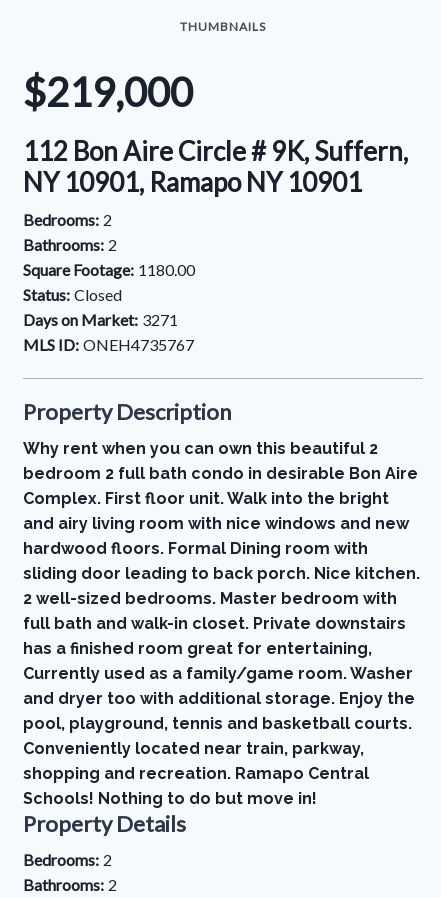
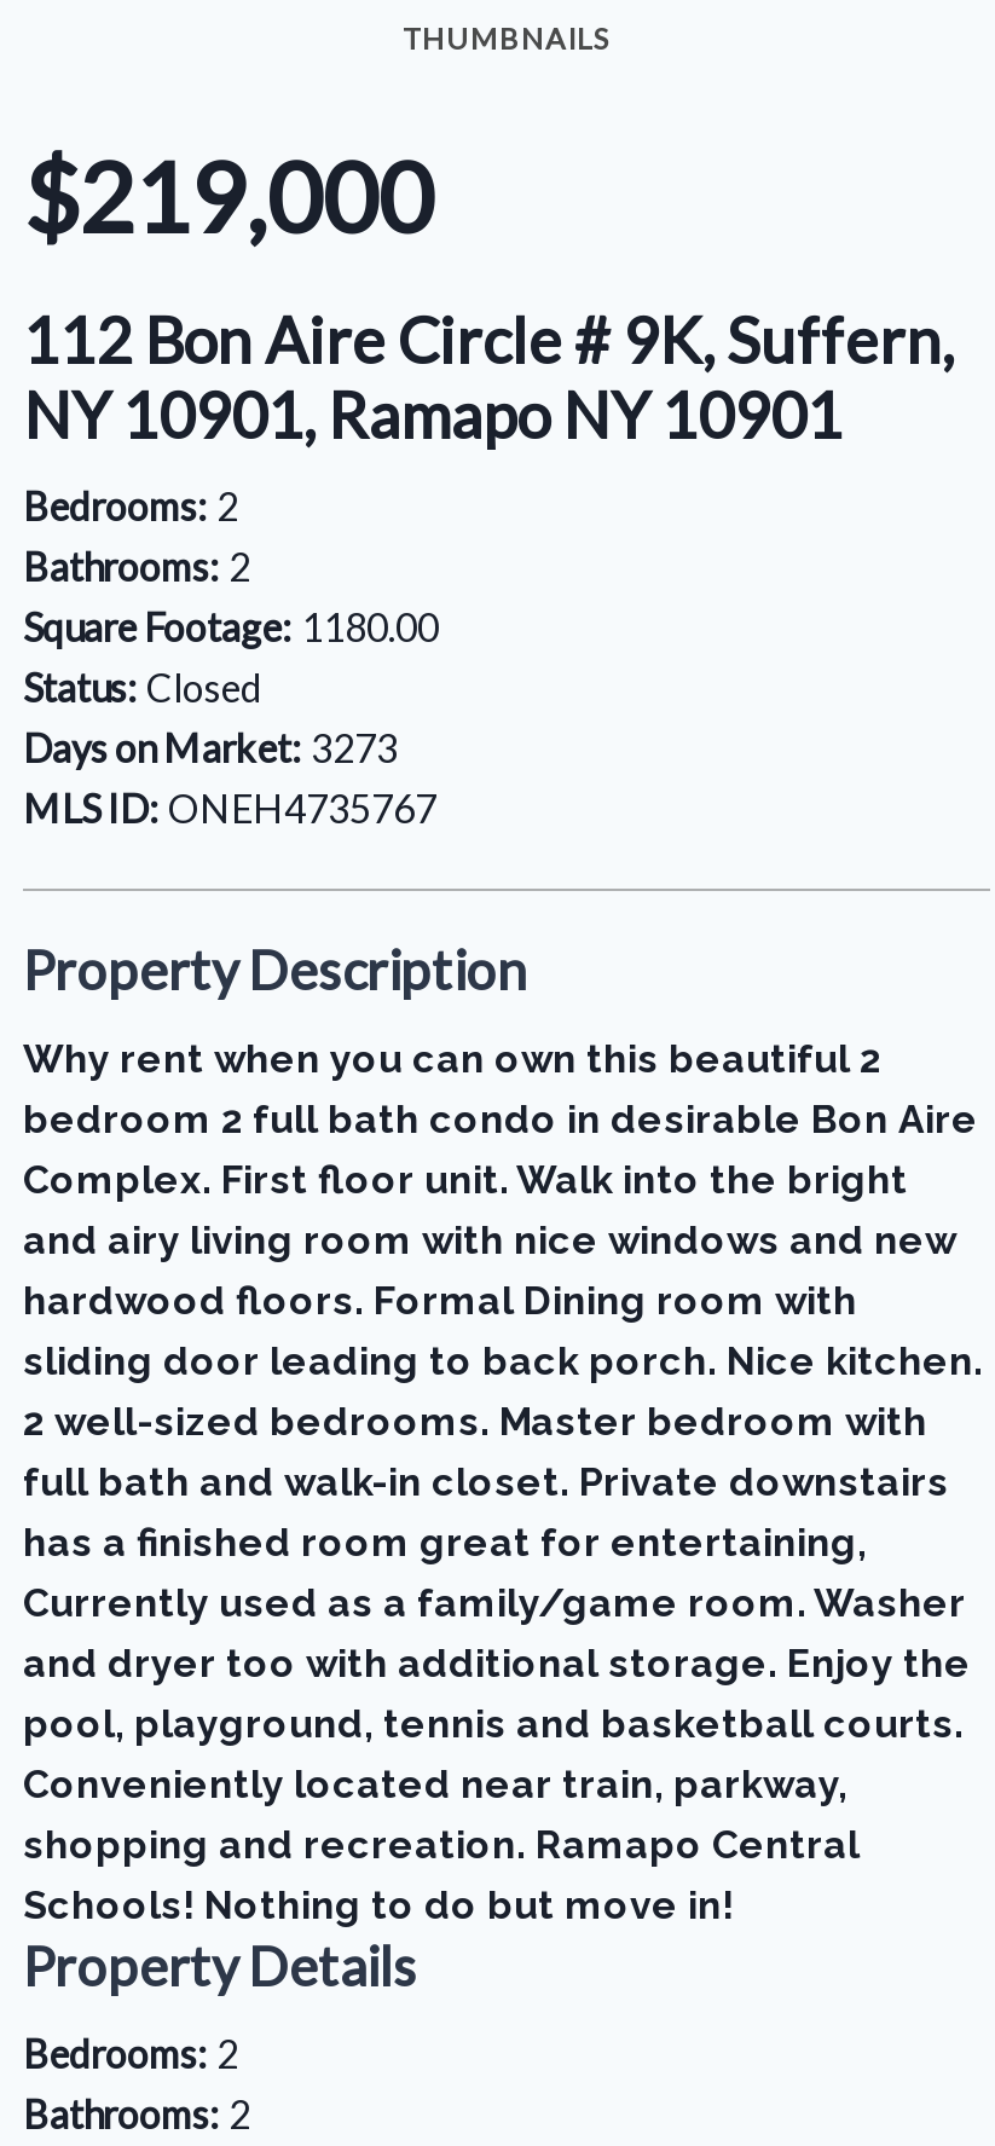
[23,310,178,329] Days on Market: 3271 -> [23,724,398,770] Days on Market: 3273

